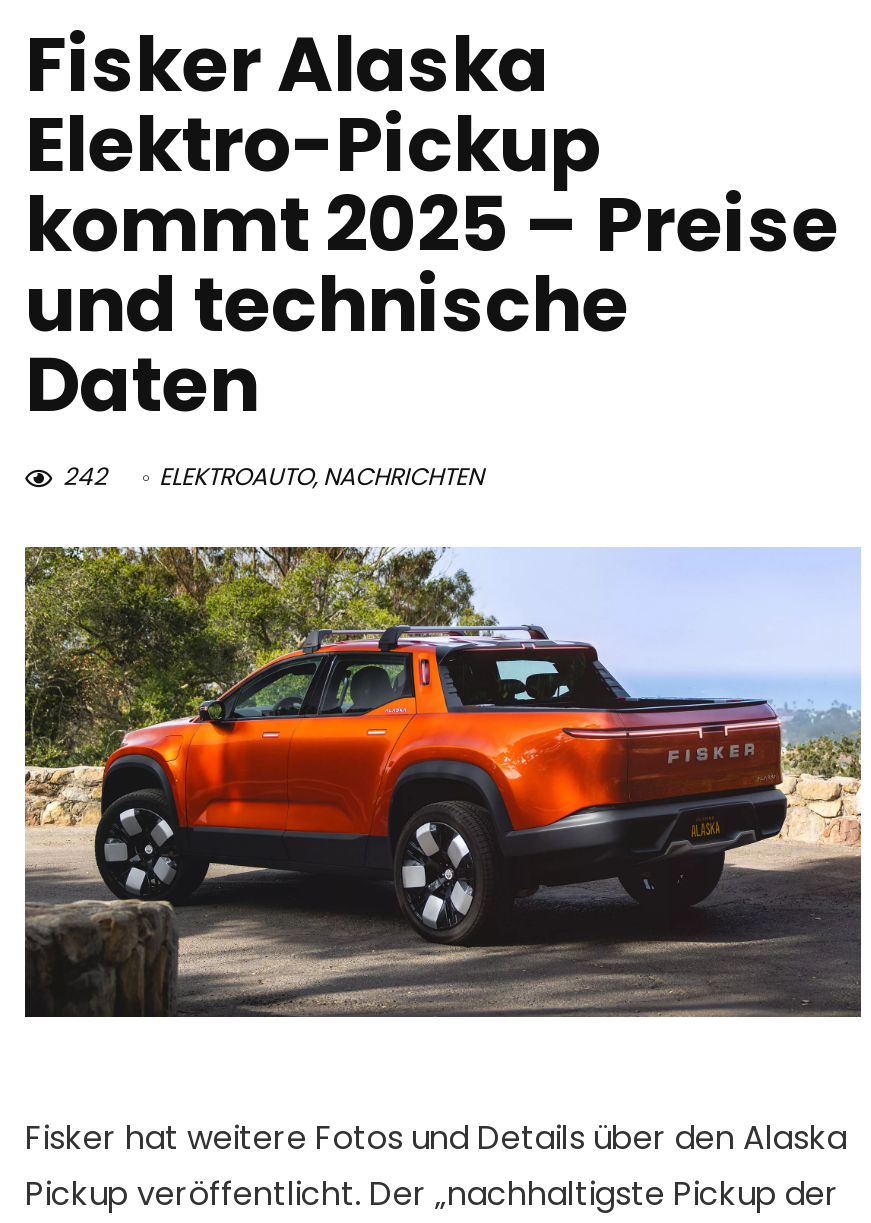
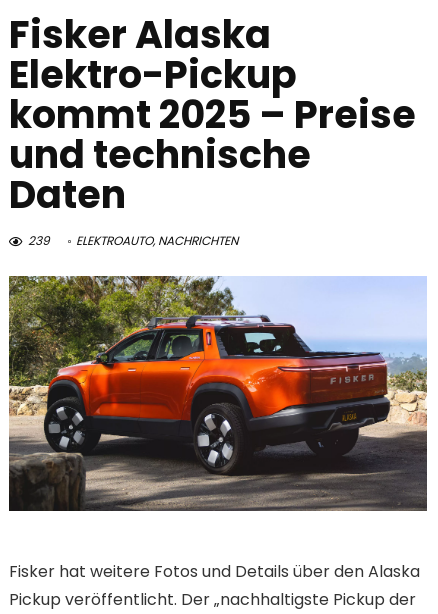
[63,459,483,493] 242 ELEKTROAUTO, NACHRICHTEN -> [28,232,238,249] 239 ELEKTROAUTO, NACHRICHTEN

